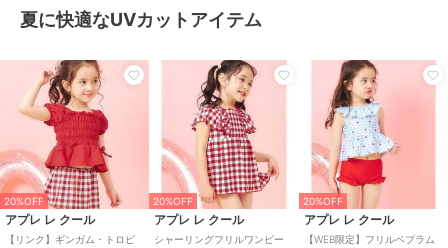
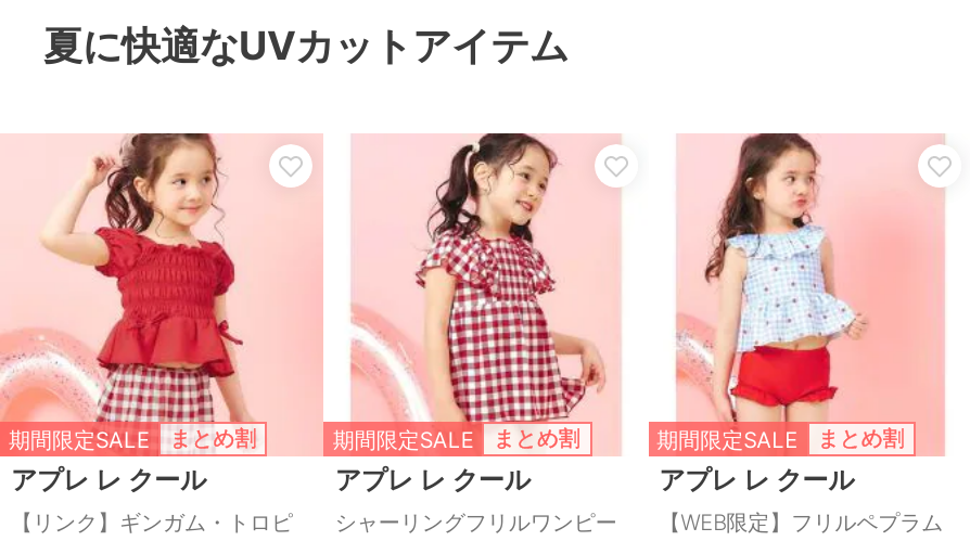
[4,195,44,207] 20%OFF -> [9,425,256,451] 期間限定SALE | まとめ割
[153,195,193,207] 20%OFF -> [333,425,580,451] 期間限定SALE | まとめ割
[303,195,343,207] 20%OFF -> [657,425,904,451] 期間限定SALE | まとめ割

